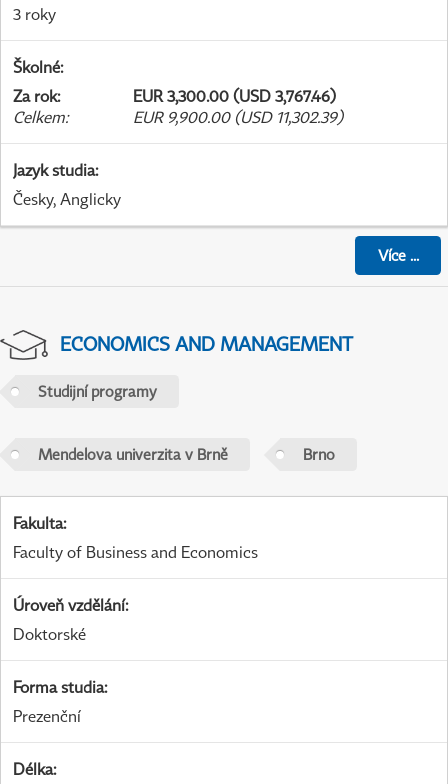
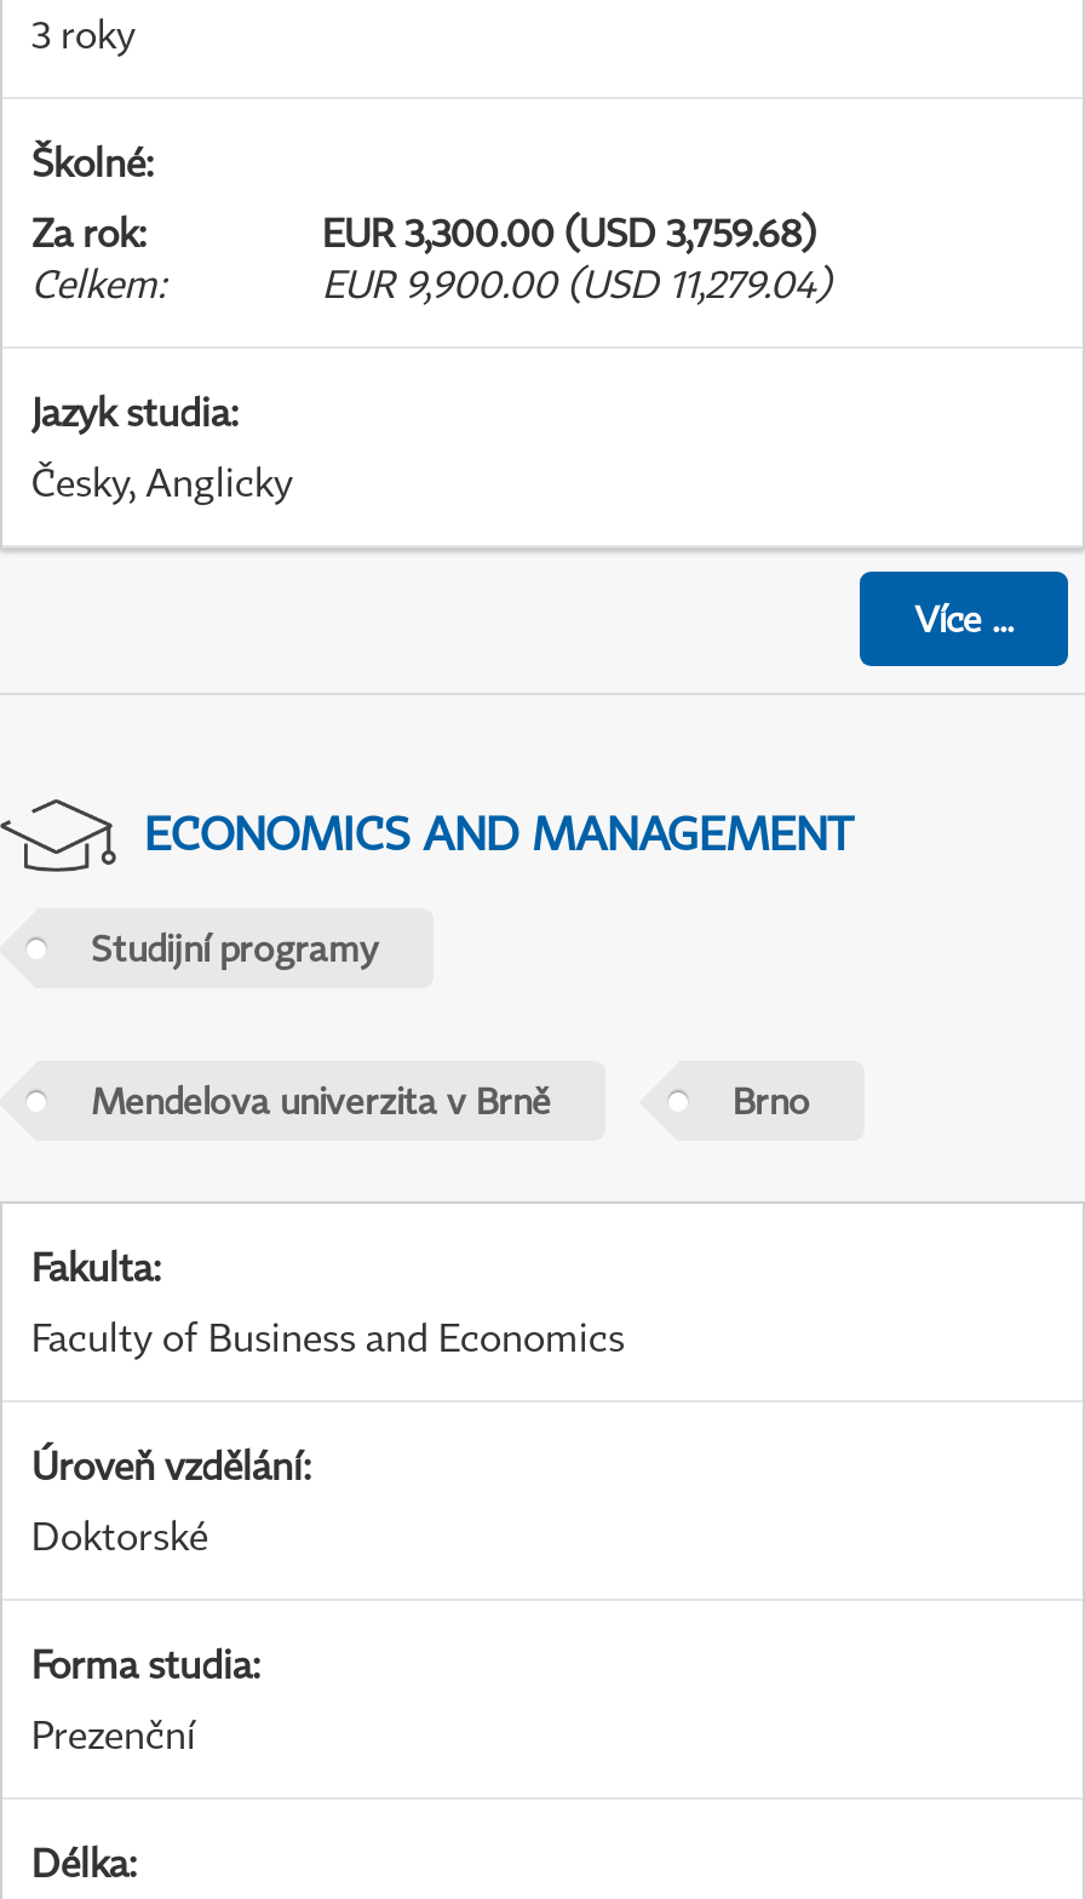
[133,86,336,106] EUR 3,300.00 (USD 3,767.46) -> [322,209,816,257] EUR 3,300.00 (USD 3,759.68)
[133,107,343,127] EUR 9,900.00 (USD 11,302.39) -> [322,259,831,308] EUR 9,900.00 (USD 11,279.04)

